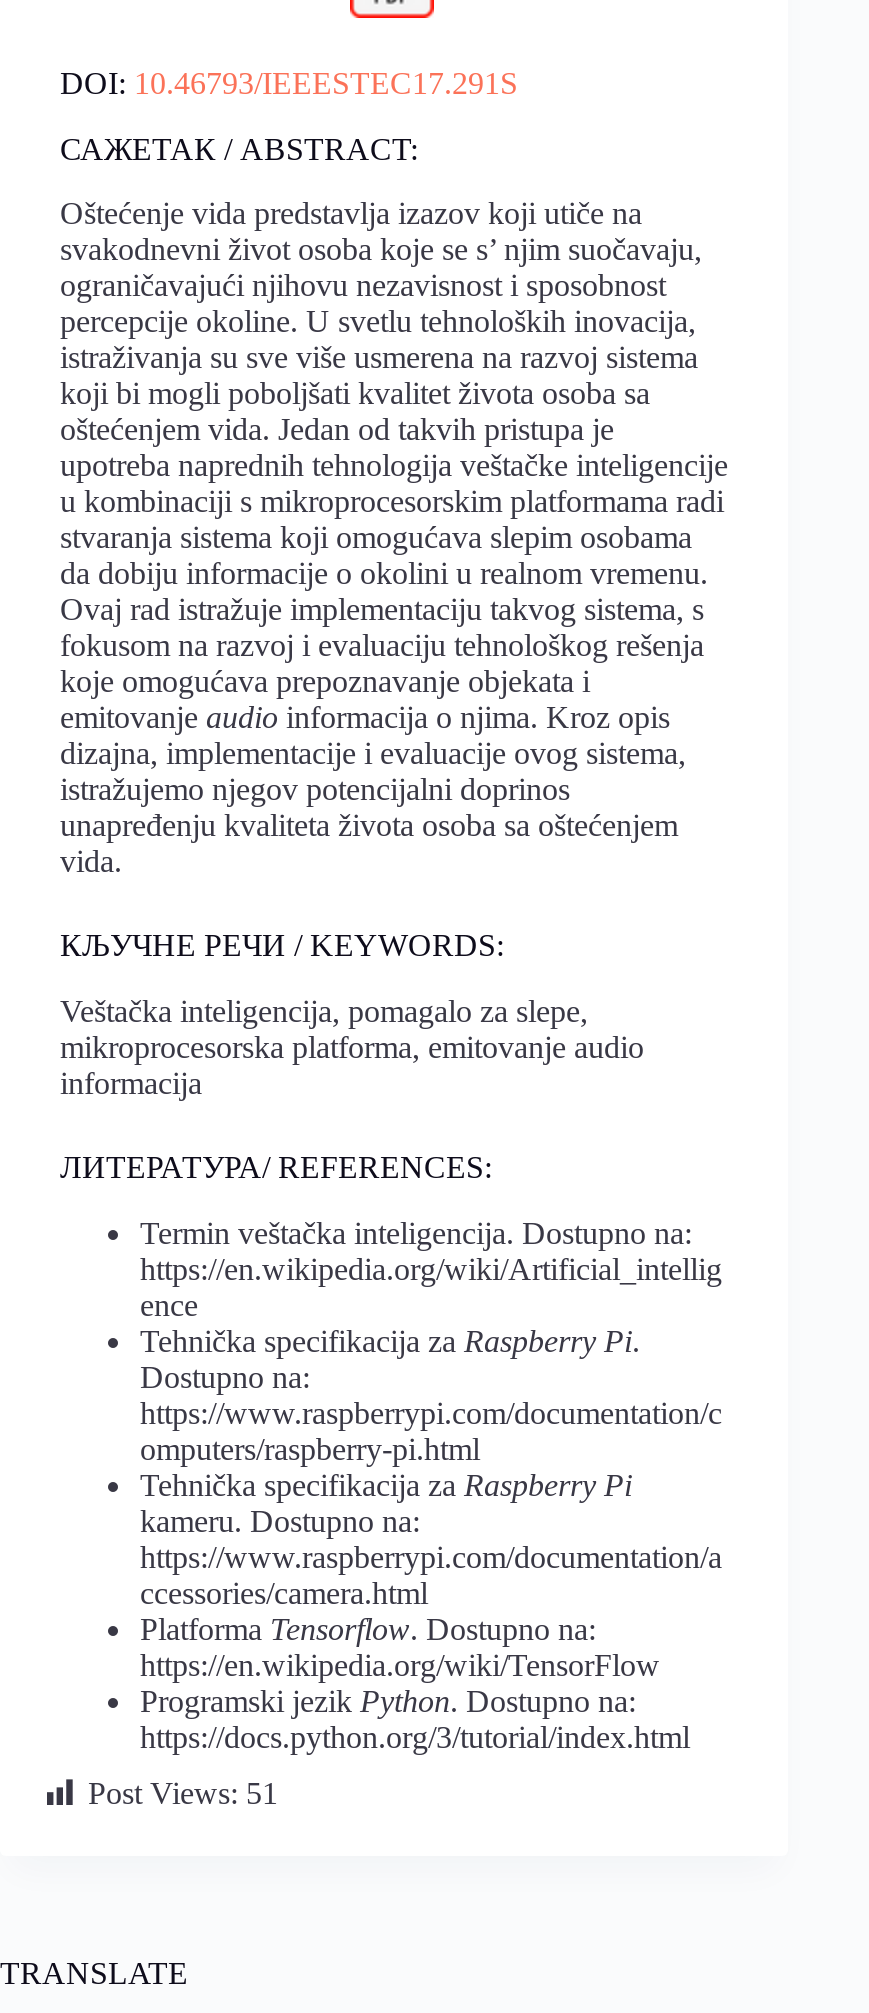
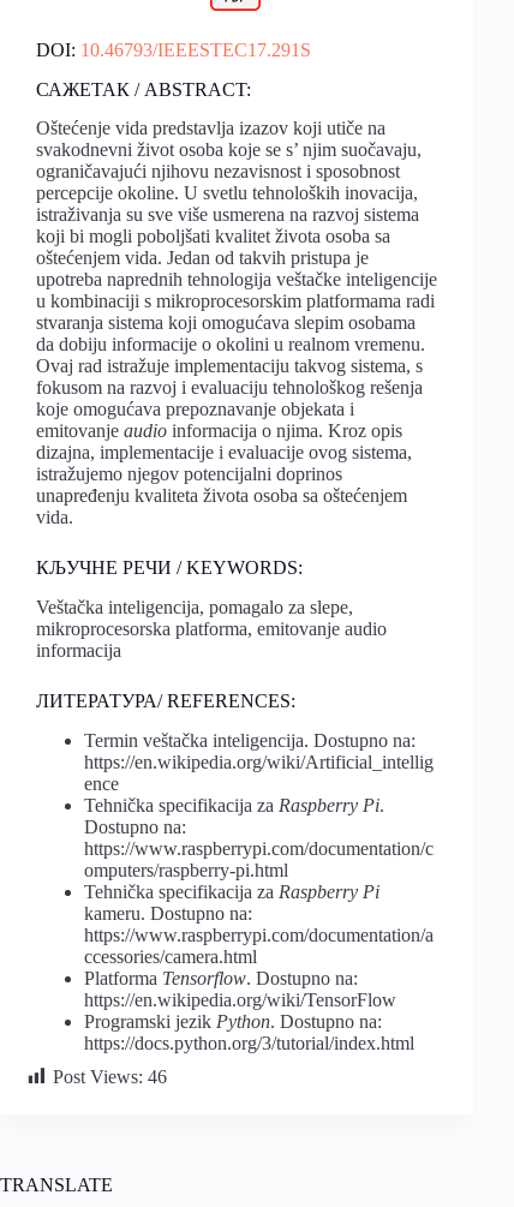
[88,1776,278,1810] Post Views: 51 -> [53,1066,167,1087] Post Views: 46

